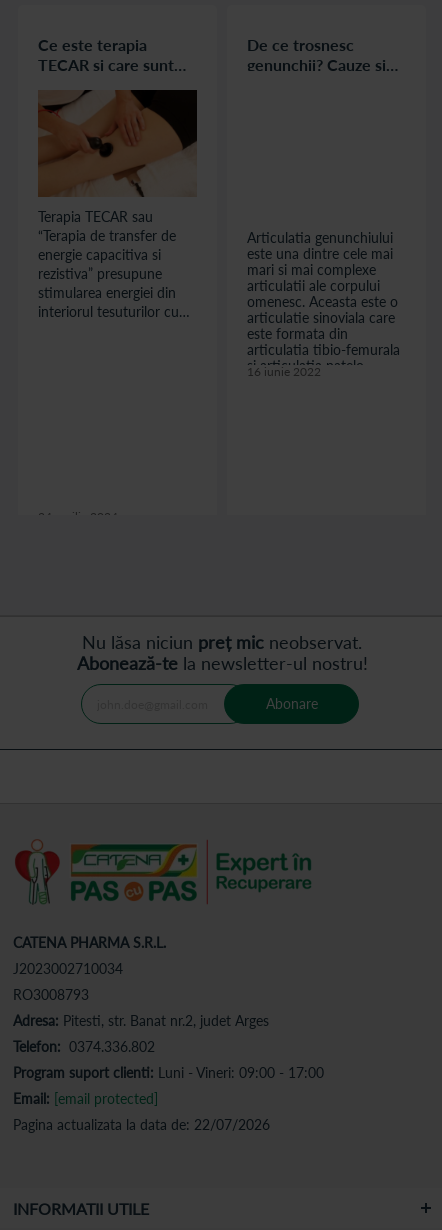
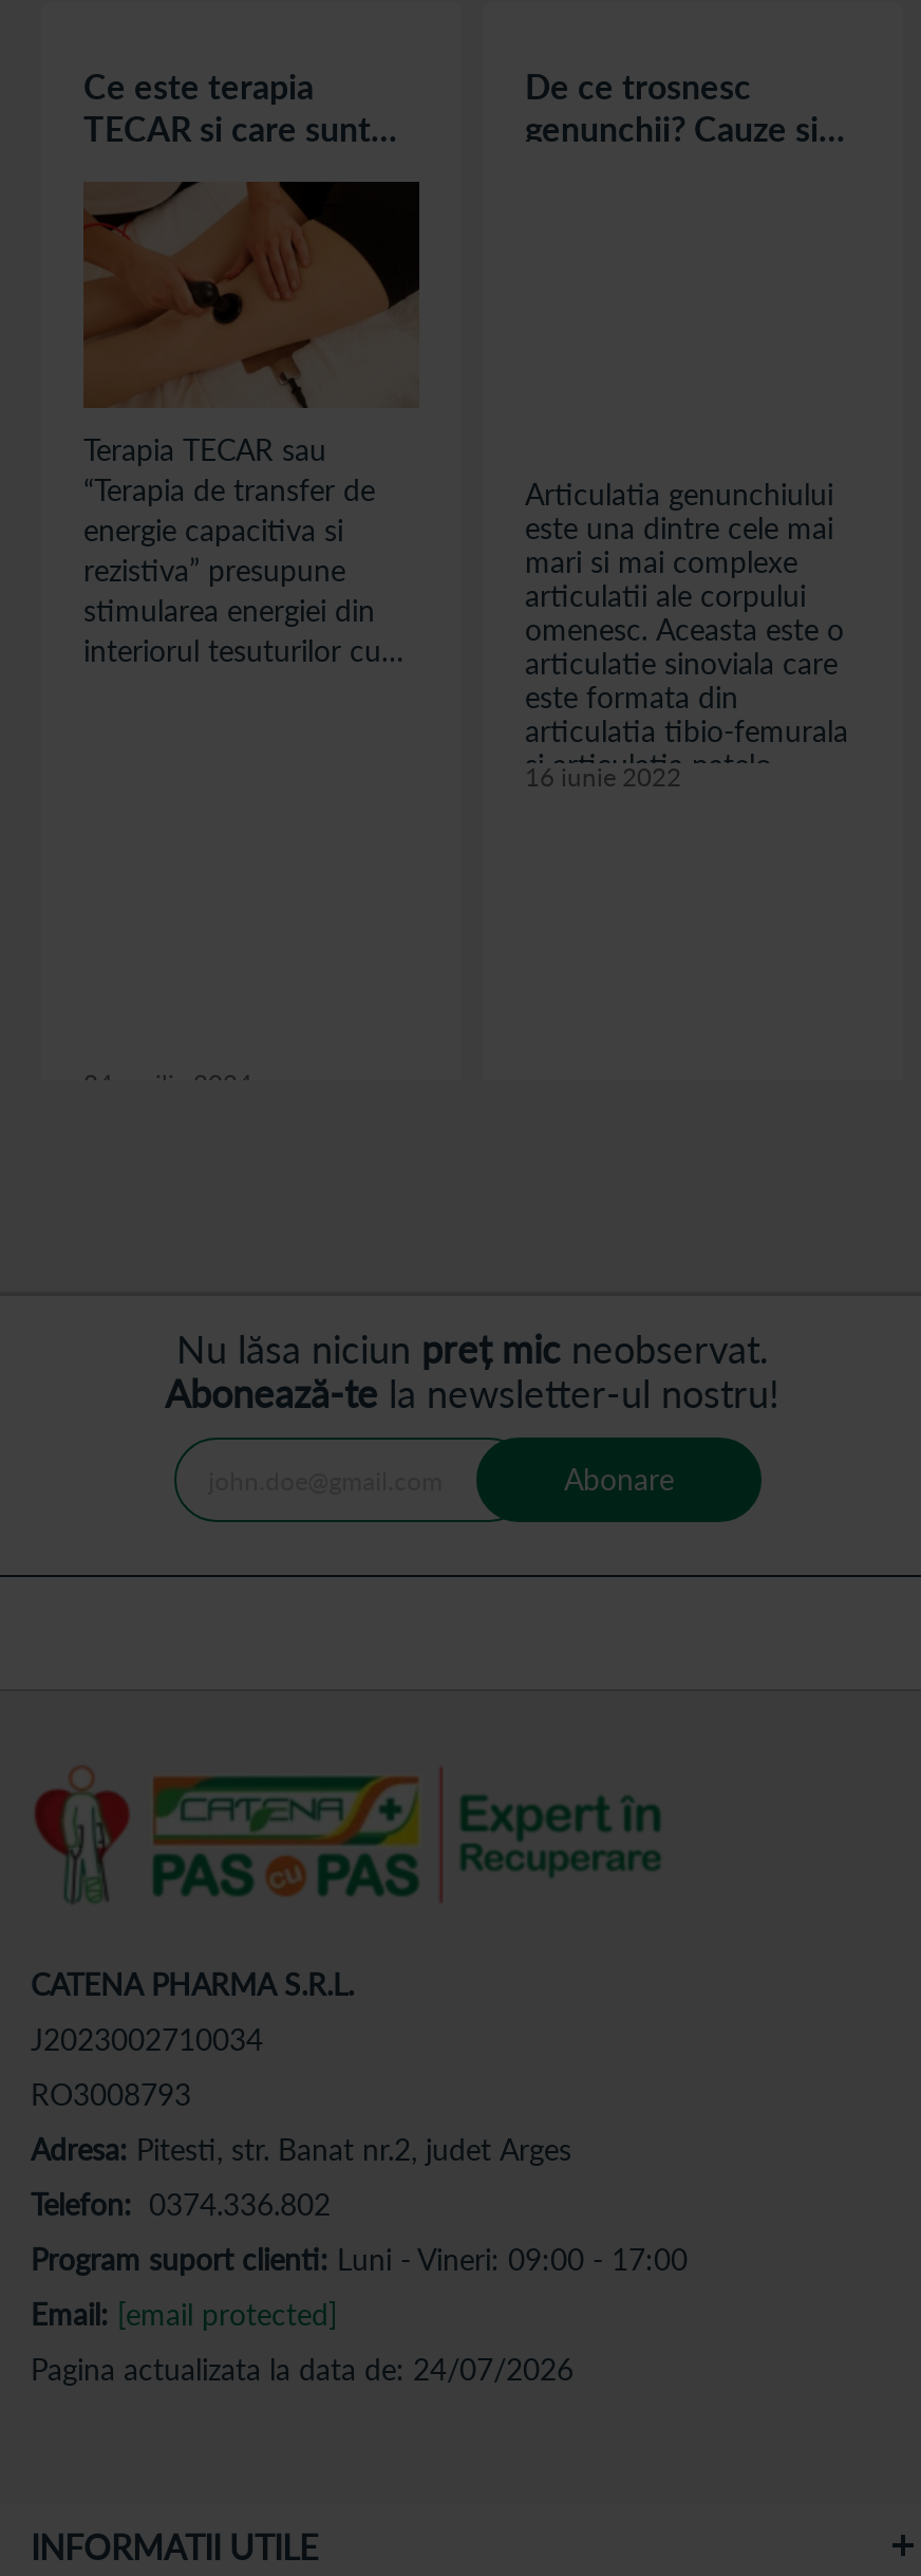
[13,1116,270,1133] Pagina actualizata la data de: 22/07/2026 -> [31,2351,574,2387] Pagina actualizata la data de: 24/07/2026

